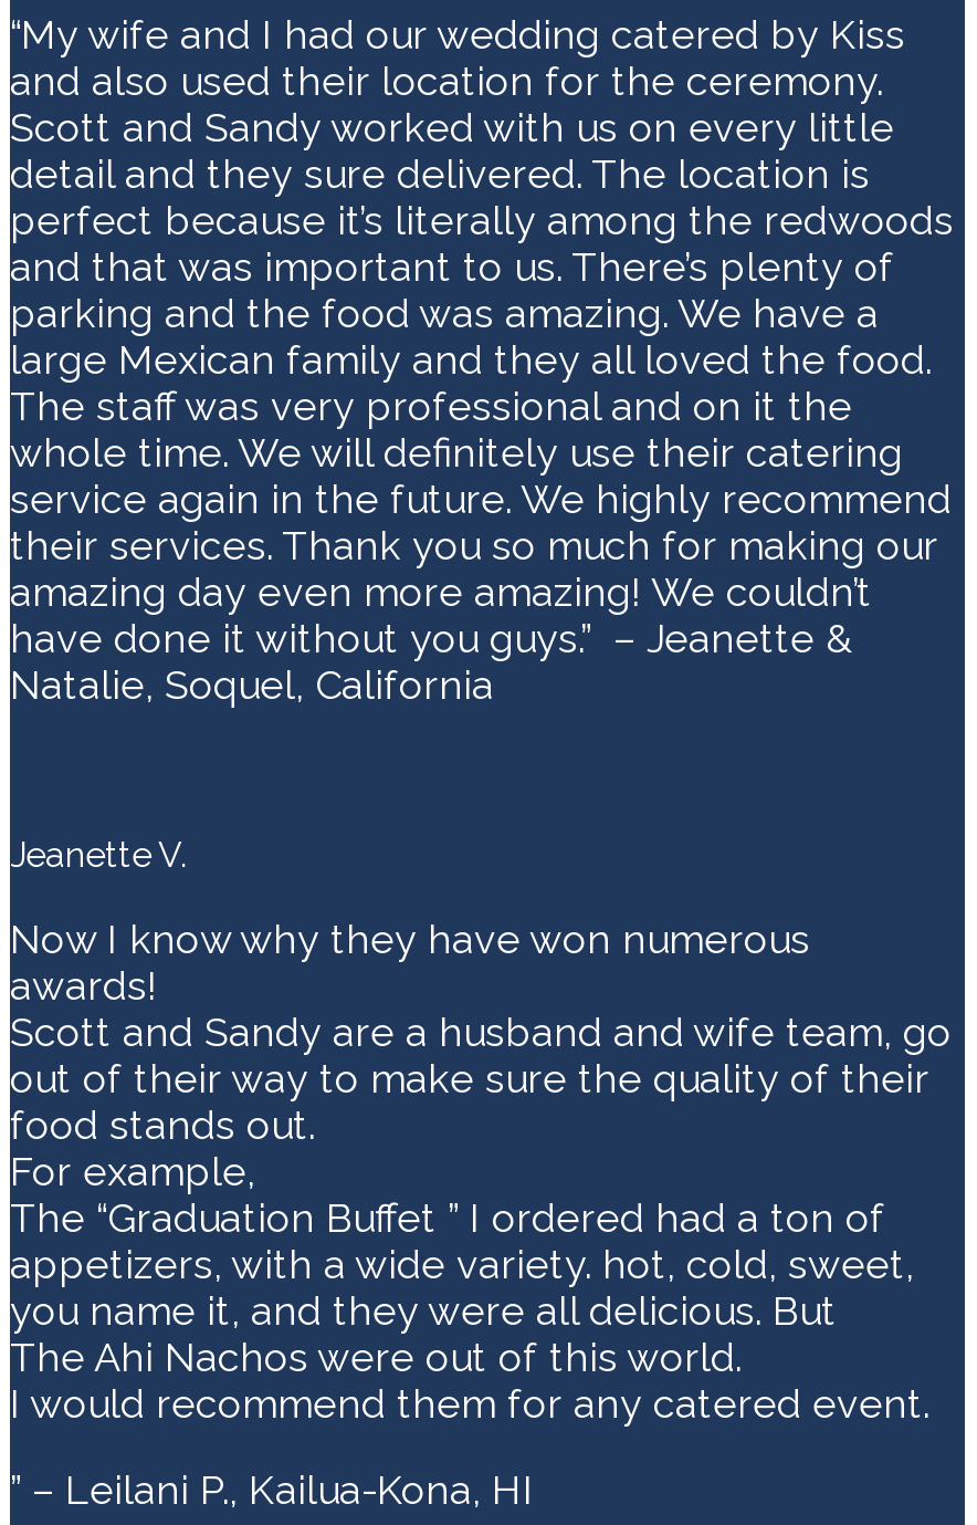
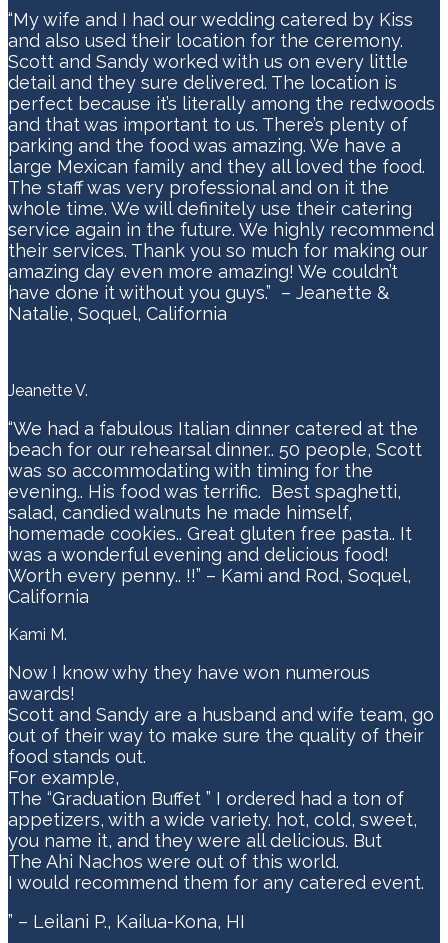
none -> [8,418,422,644] “We had a fabulous Italian dinner catered at the | beach for our rehearsal dinner.. 50 people, Scott | was so accommodating with timing for the | evening.. His food was terrific. Best spaghetti, | salad, candied walnuts he made himself, | homemade cookies.. Great gluten free pasta.. It | was a wonderful evening and delicious food! | Worth every penny.. !!” – Kami and Rod, Soquel, | California | Kami M.

